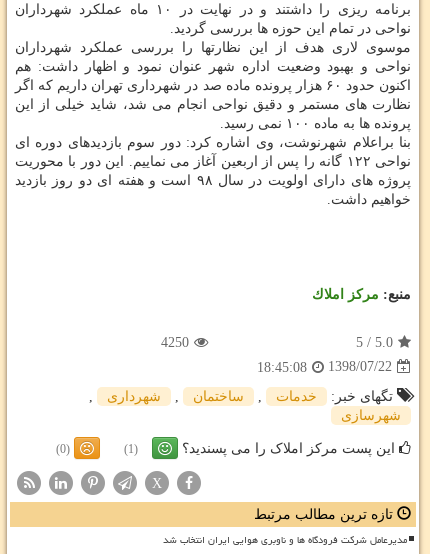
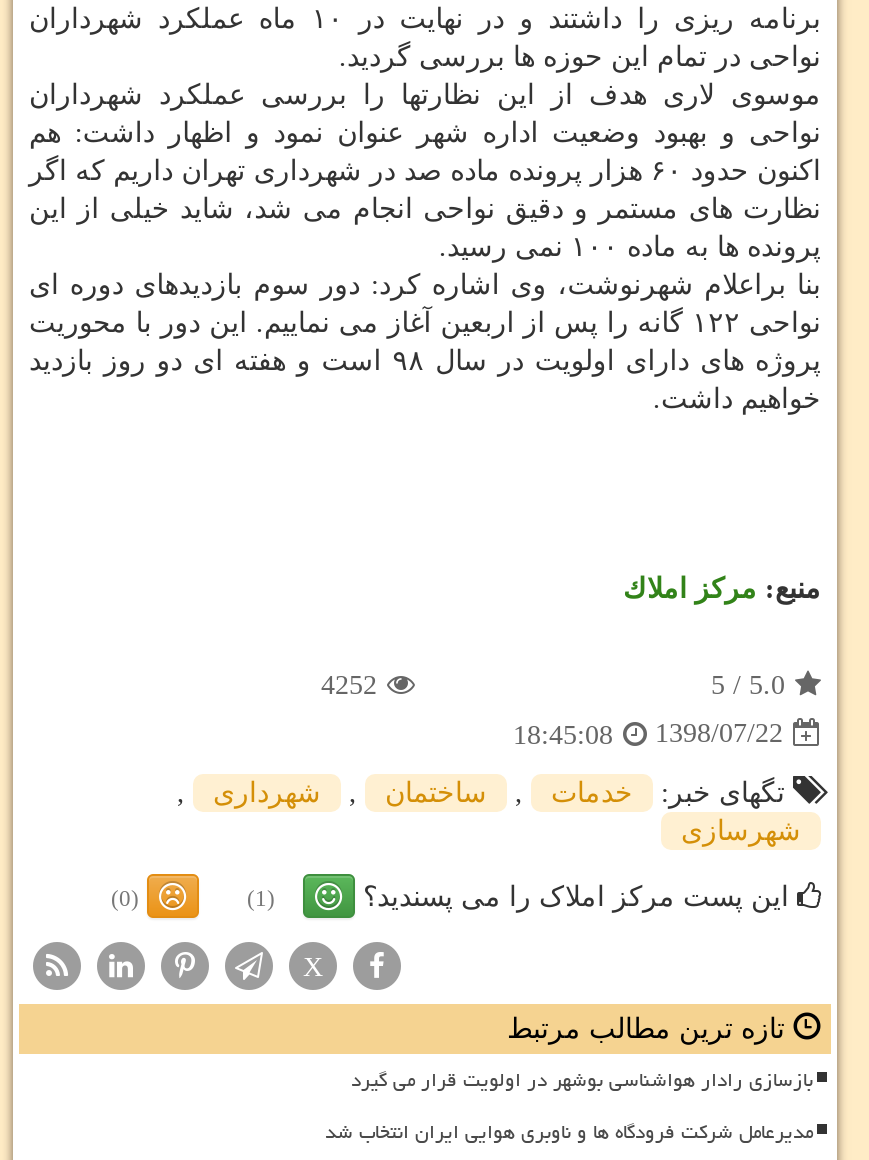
[161,335,189,350] 4250 -> [321,670,377,700] 4252
none -> [351,1061,813,1101] بازسازی رادار هواشناسی بوشهر در اولویت قرار می گیرد

